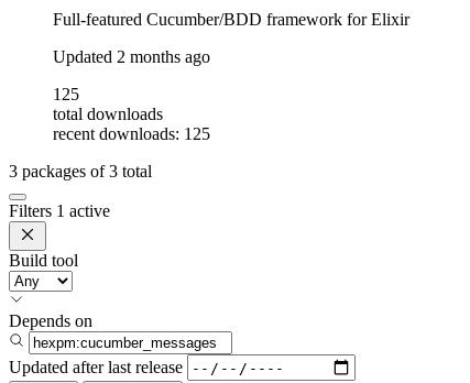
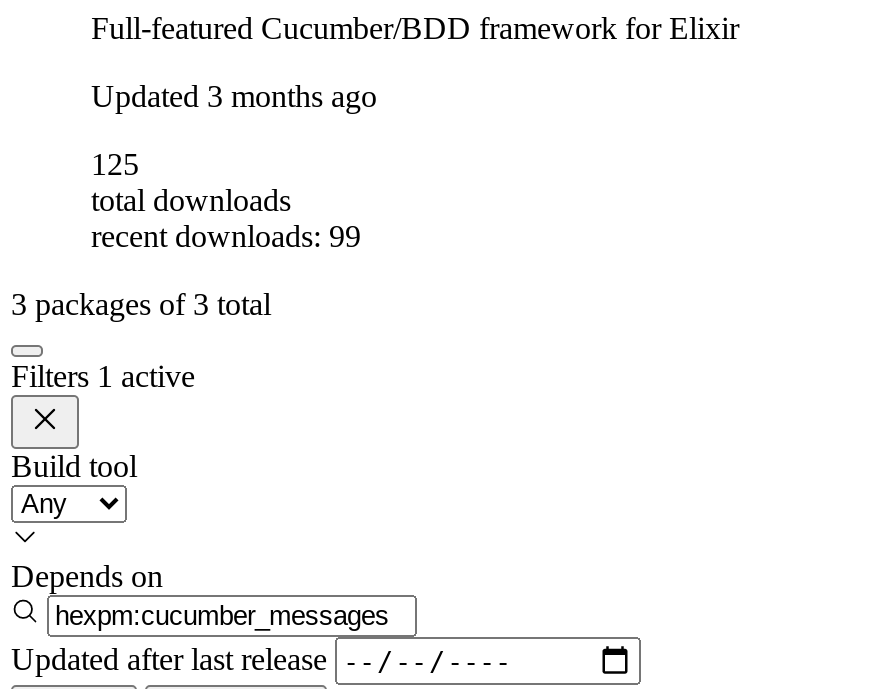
[53,48,210,66] Updated 2 months ago -> [91,80,377,114] Updated 3 months ago
[53,125,210,144] recent downloads: 125 -> [91,220,361,254] recent downloads: 99

